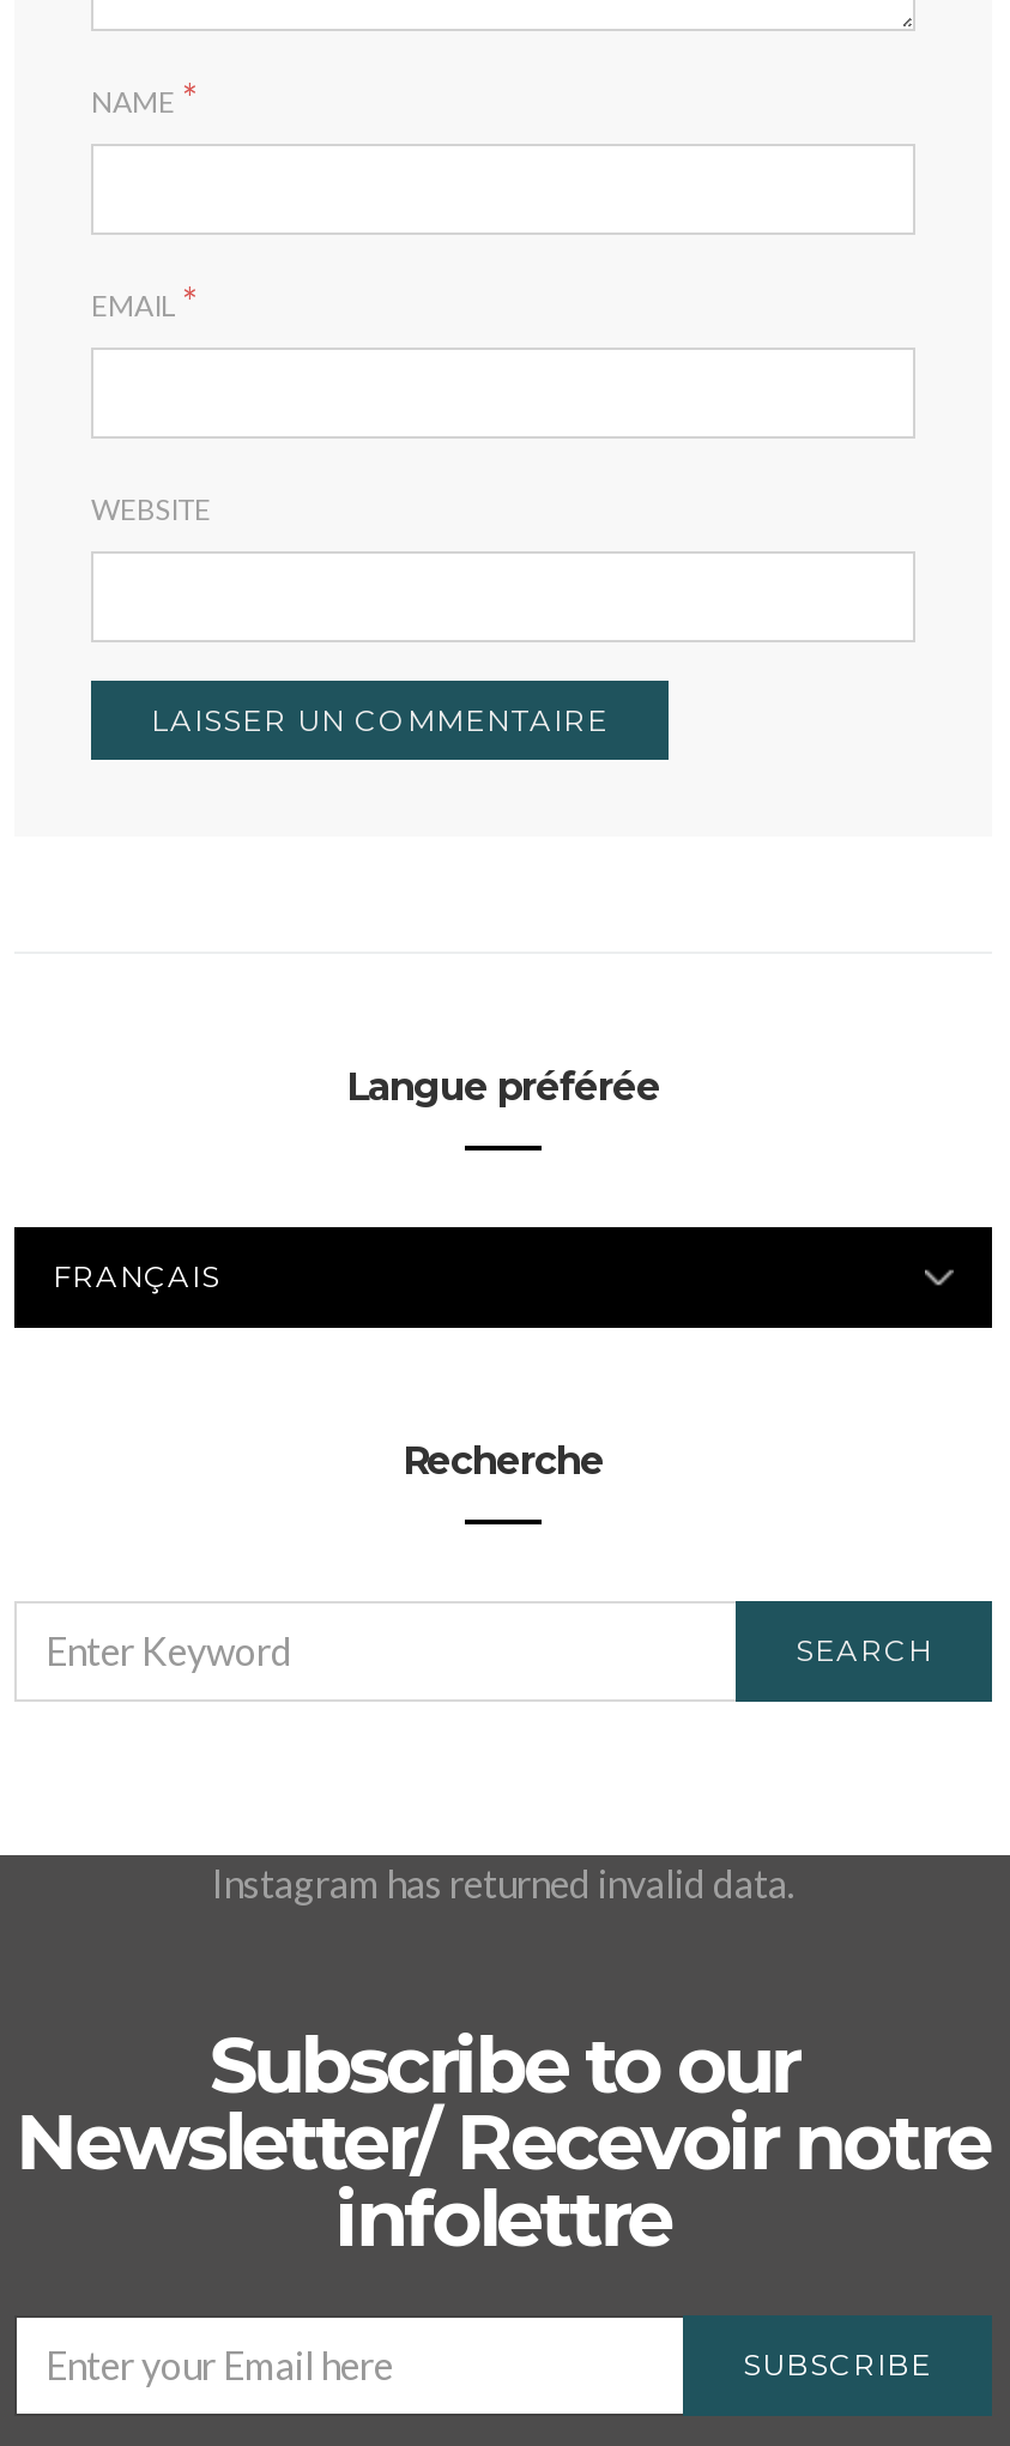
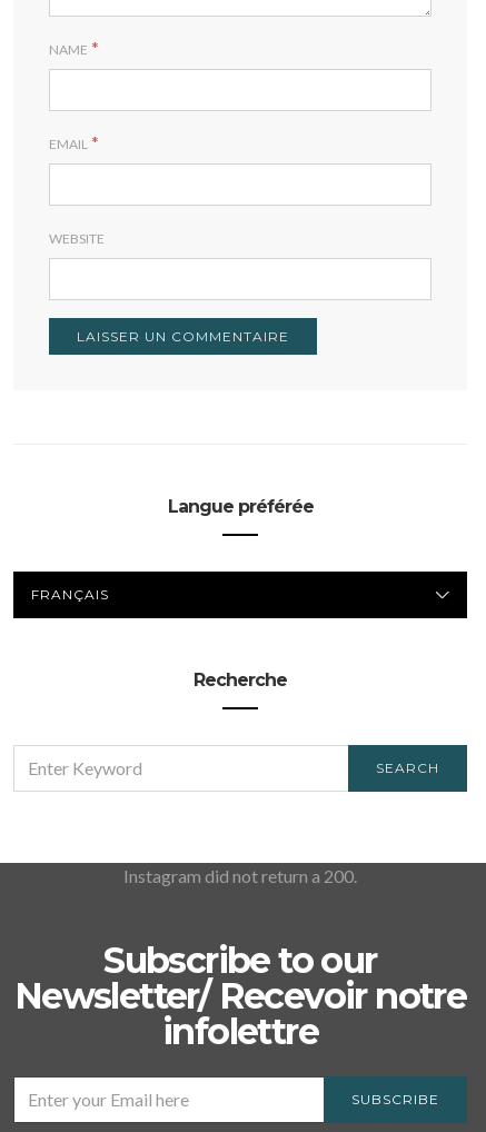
[212,1861,794,1906] Instagram has returned invalid data. -> [123,865,357,886] Instagram did not return a 200.

